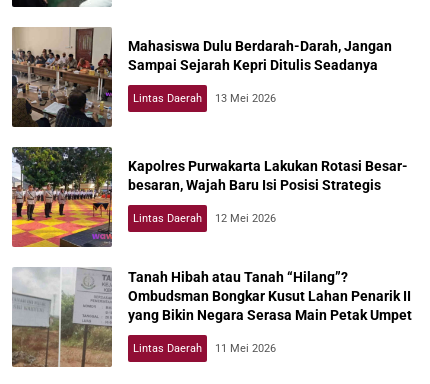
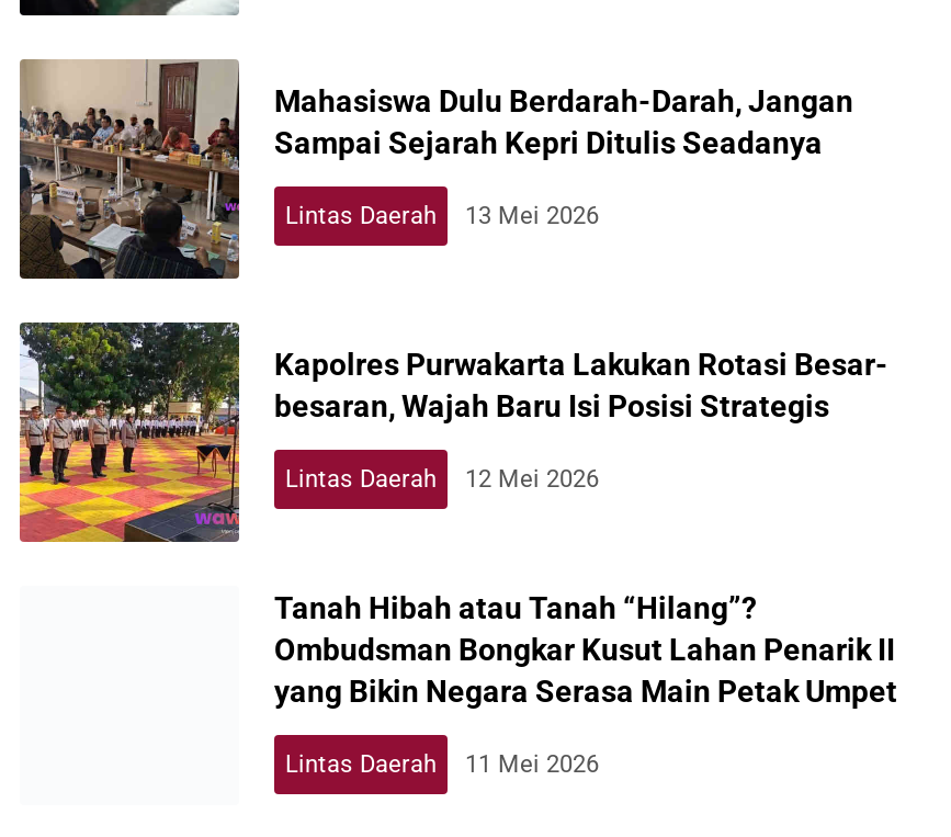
[11,267,113,368] [image] -> none

